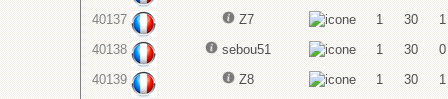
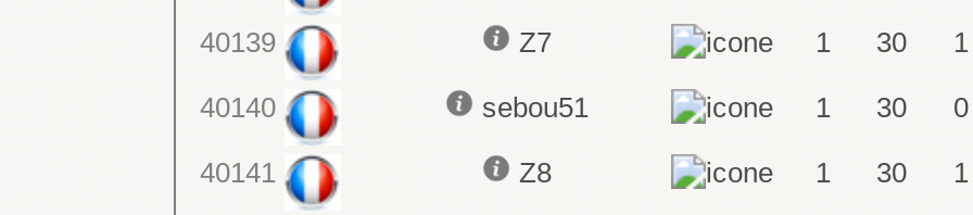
[92,12,131,27] 40137 -> [200,26,285,59] 40139
[92,42,131,57] 40138 -> [200,91,285,124] 40140
[92,72,131,87] 40139 -> [200,156,285,189] 40141

